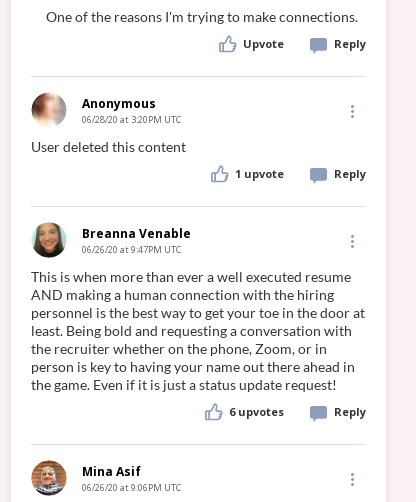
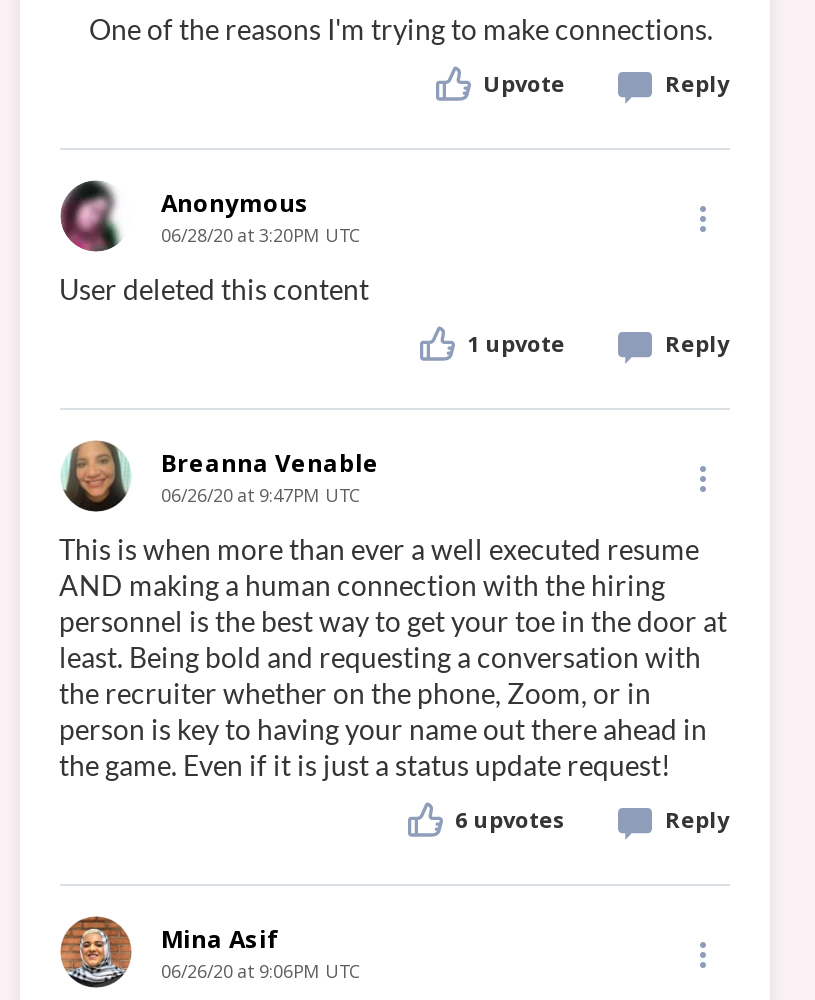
[31,92,67,128] [image] -> [62,178,130,254] [image]

